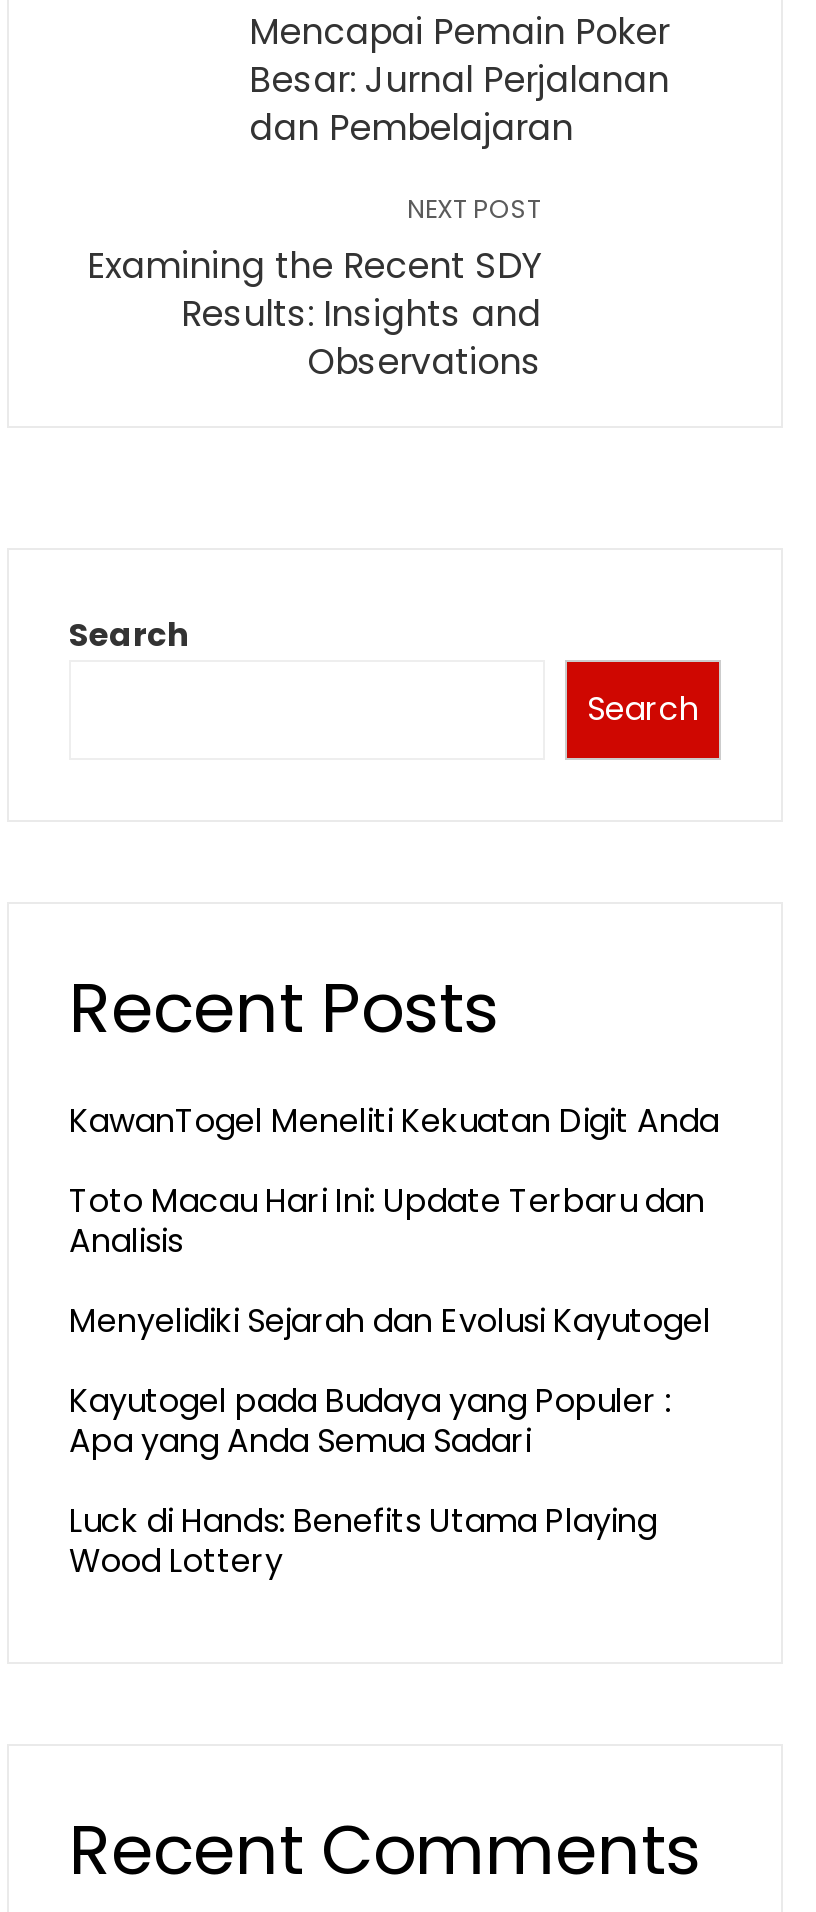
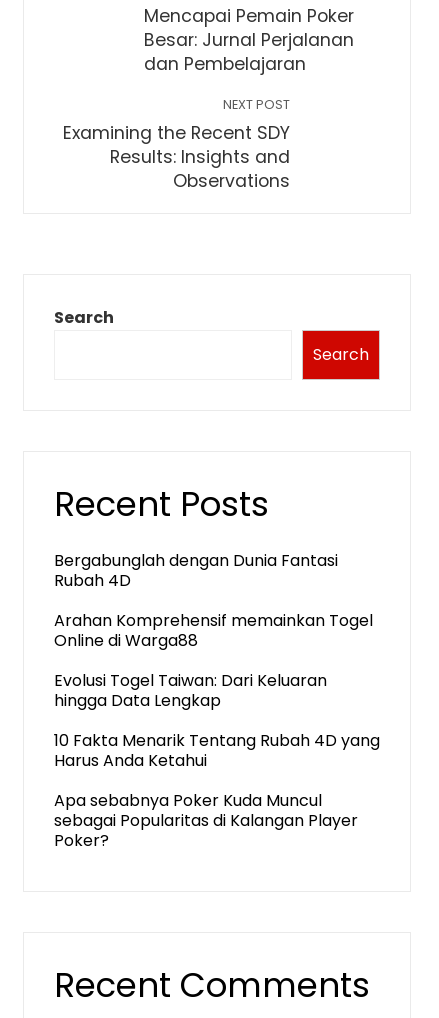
[69,1098,719,1144] KawanTogel Meneliti Kekuatan Digit Anda -> [54,549,338,592] Bergabunglah dengan Dunia Fantasi | Rubah 4D
[69,1178,705,1264] Toto Macau Hari Ini: Update Terbaru dan | Analisis -> [54,609,373,652] Arahan Komprehensif memainkan Togel | Online di Warga88
[69,1298,711,1344] Menyelidiki Sejarah dan Evolusi Kayutogel -> [54,669,327,712] Evolusi Togel Taiwan: Dari Keluaran | hingga Data Lengkap
[69,1378,671,1464] Kayutogel pada Budaya yang Populer : | Apa yang Anda Semua Sadari -> [54,729,380,772] 10 Fakta Menarik Tentang Rubah 4D yang | Harus Anda Ketahui
[69,1498,657,1584] Luck di Hands: Benefits Utama Playing | Wood Lottery -> [54,789,358,852] Apa sebabnya Poker Kuda Muncul | sebagai Popularitas di Kalangan Player | Poker?

